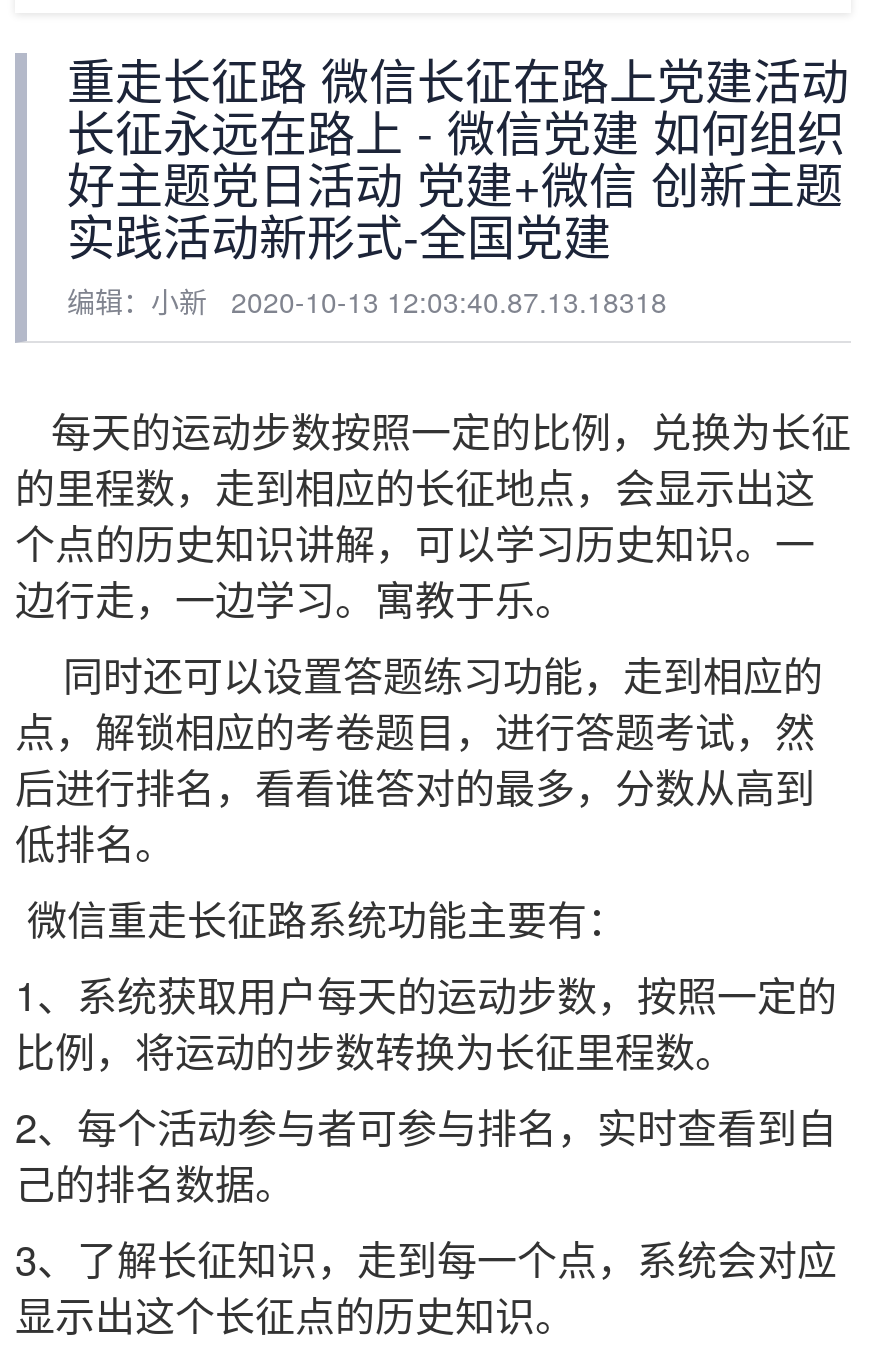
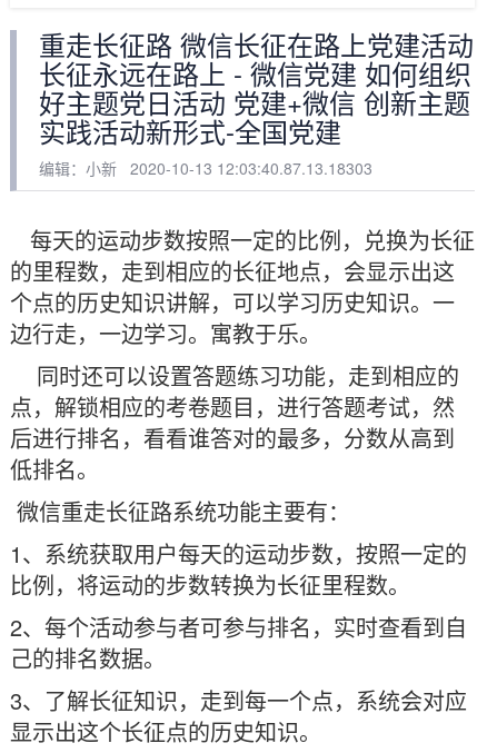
[67,281,667,321] 编辑：小新 2020-10-13 12:03:40.87.13.18318 -> [39,157,372,179] 编辑：小新 2020-10-13 12:03:40.87.13.18303

